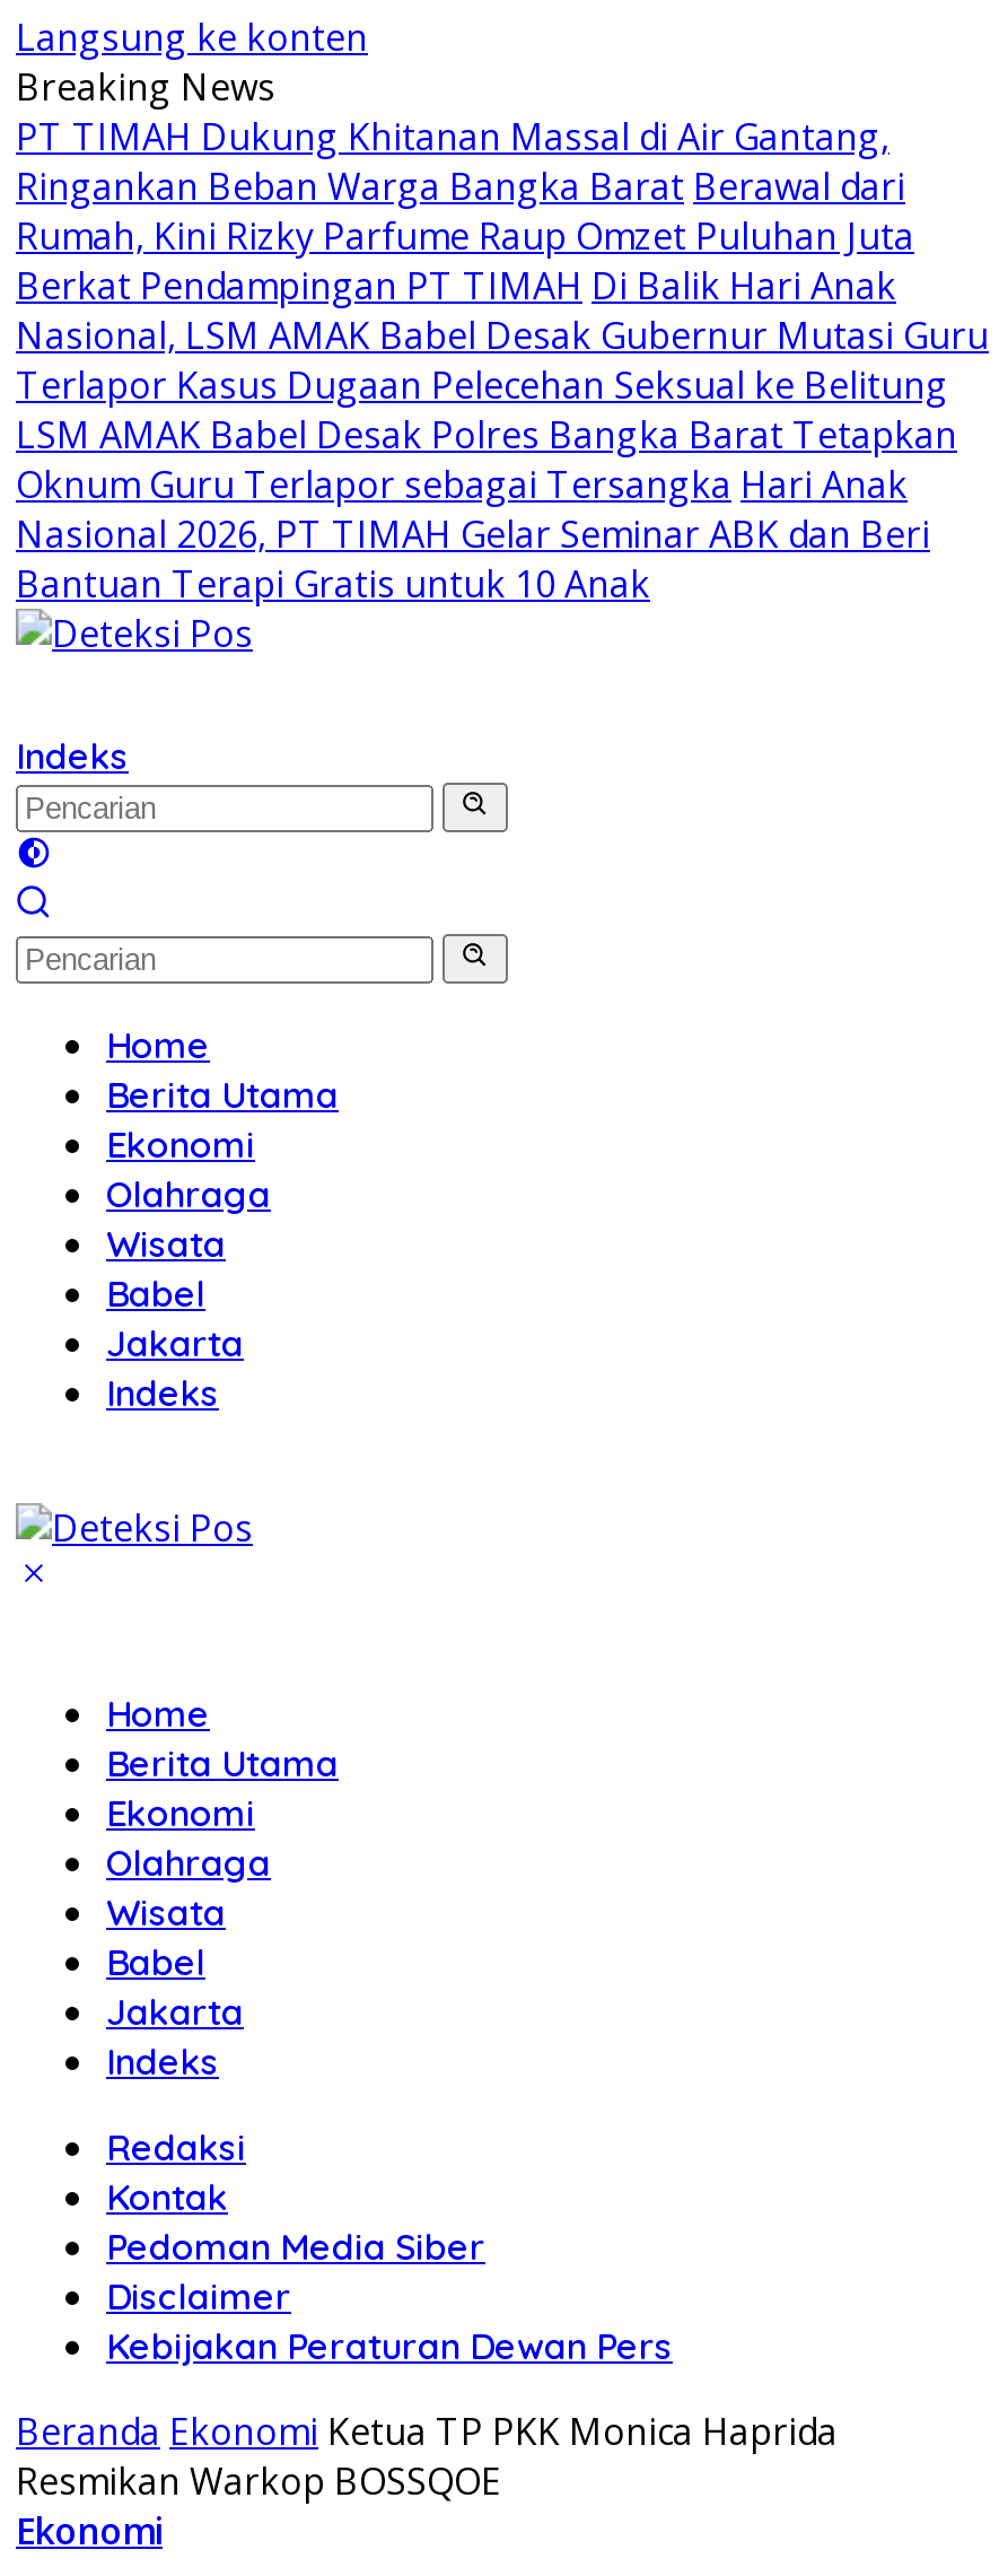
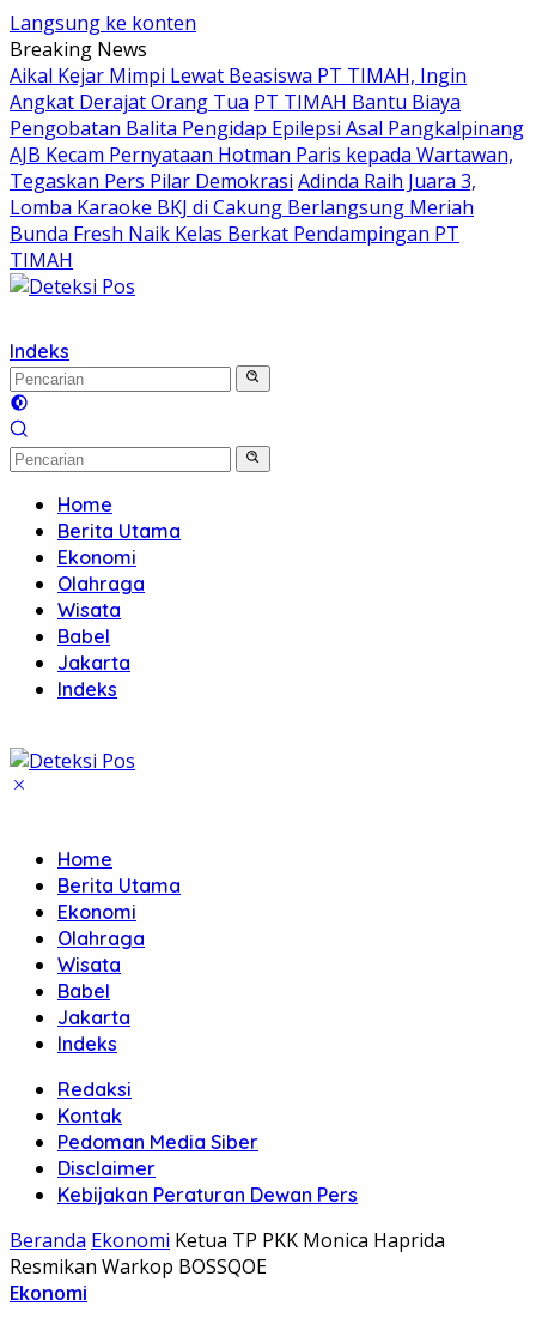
[16,112,989,609] PT TIMAH Dukung Khitanan Massal di Air Gantang, | Ringankan Beban Warga Bangka Barat Berawal dari | Rumah, Kini Rizky Parfume Raup Omzet Puluhan Juta | Berkat Pendampingan PT TIMAH Di Balik Hari Anak | Nasional, LSM AMAK Babel Desak Gubernur Mutasi Guru | Terlapor Kasus Dugaan Pelecehan Seksual ke Belitung | LSM AMAK Babel Desak Polres Bangka Barat Tetapkan | Oknum Guru Terlapor sebagai Tersangka Hari Anak | Nasional 2026, PT TIMAH Gelar Seminar ABK dan Beri | Bantuan Terapi Gratis untuk 10 Anak -> [10,62,524,273] Aikal Kejar Mimpi Lewat Beasiswa PT TIMAH, Ingin | Angkat Derajat Orang Tua PT TIMAH Bantu Biaya | Pengobatan Balita Pengidap Epilepsi Asal Pangkalpinang | AJB Kecam Pernyataan Hotman Paris kepada Wartawan, | Tegaskan Pers Pilar Demokrasi Adinda Raih Juara 3, | Lomba Karaoke BKJ di Cakung Berlangsung Meriah | Bunda Fresh Naik Kelas Berkat Pendampingan PT | TIMAH

